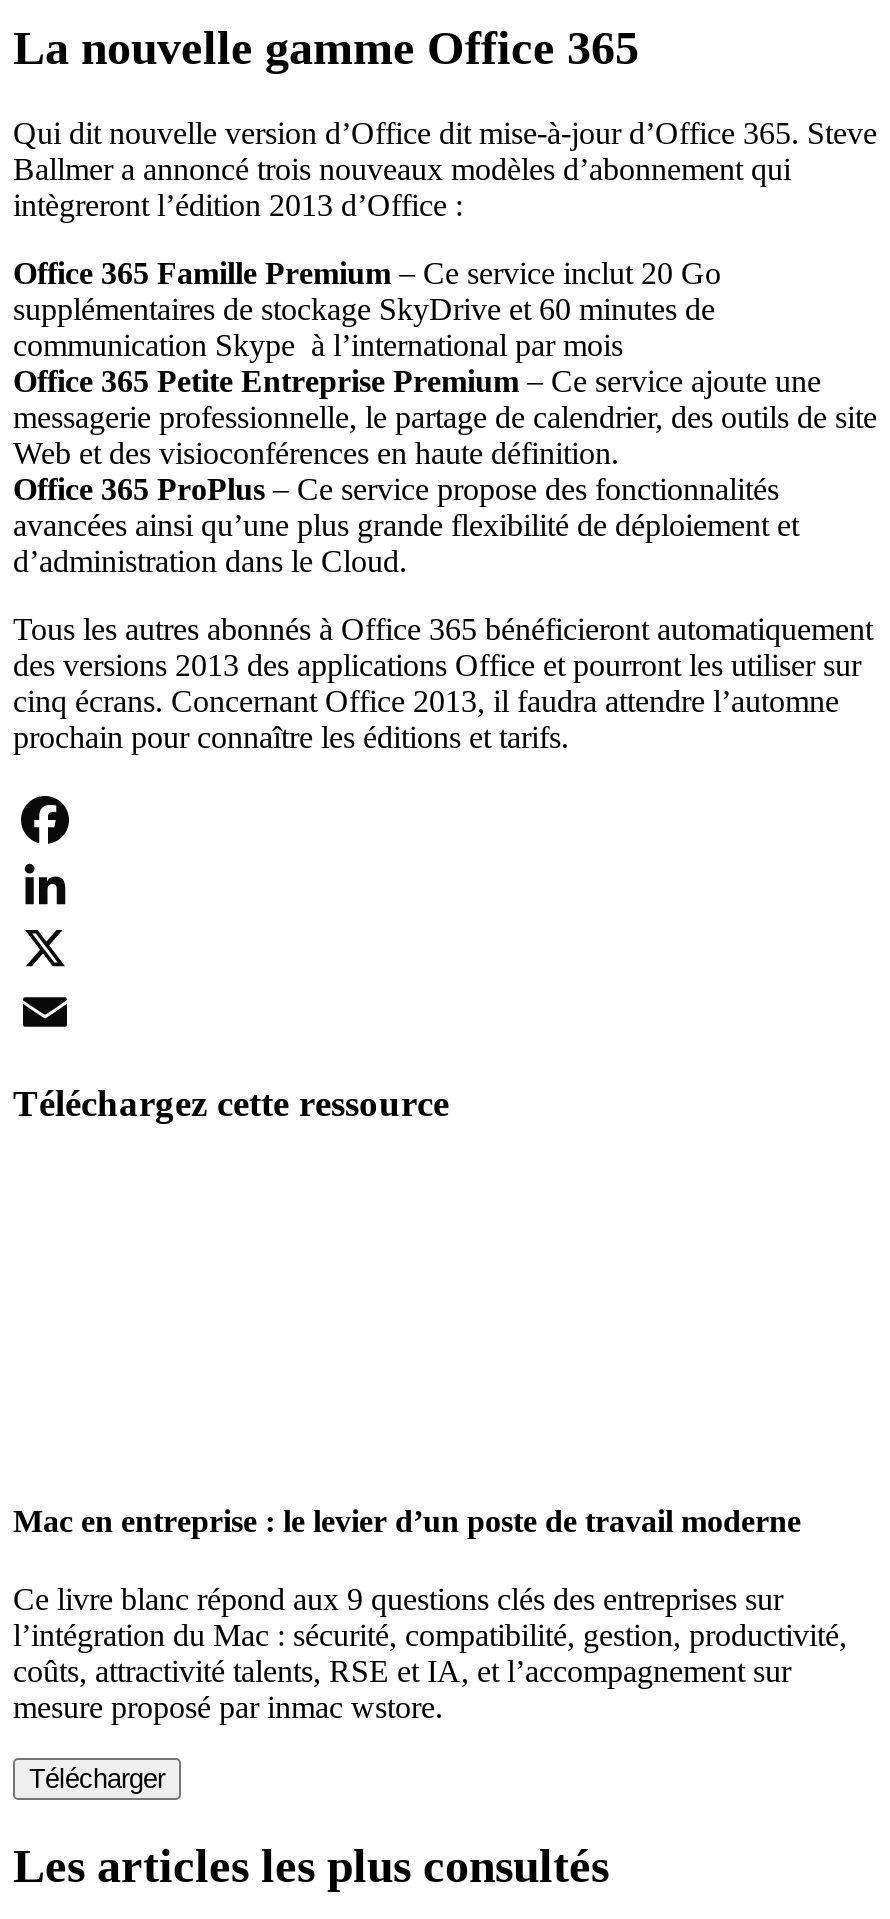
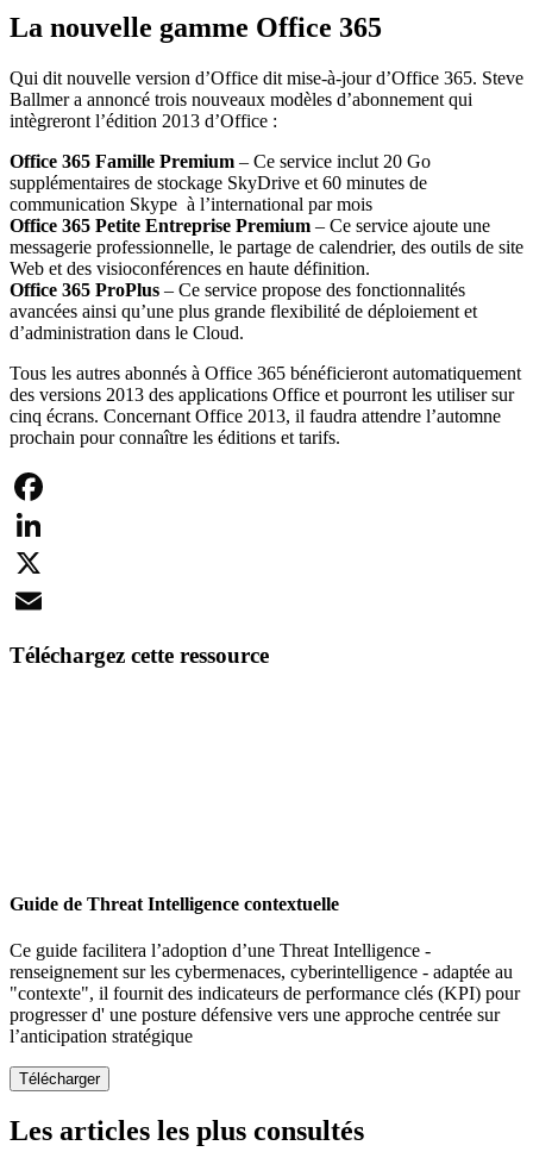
[13,1504,801,1538] Mac en entreprise : le levier d’un poste de travail moderne -> [10,894,339,914] Guide de Threat Intelligence contextuelle
[13,1582,847,1724] Ce livre blanc répond aux 9 questions clés des entreprises sur | l’intégration du Mac : sécurité, compatibilité, gestion, productivité, | coûts, attractivité talents, RSE et IA, et l’accompagnement sur | mesure proposé par inmac wstore. -> [10,940,520,1046] Ce guide facilitera l’adoption d’une Threat Intelligence - | renseignement sur les cybermenaces, cyberintelligence - adaptée au | "contexte", il fournit des indicateurs de performance clés (KPI) pour | progresser d' une posture défensive vers une approche centrée sur | l’anticipation stratégique

